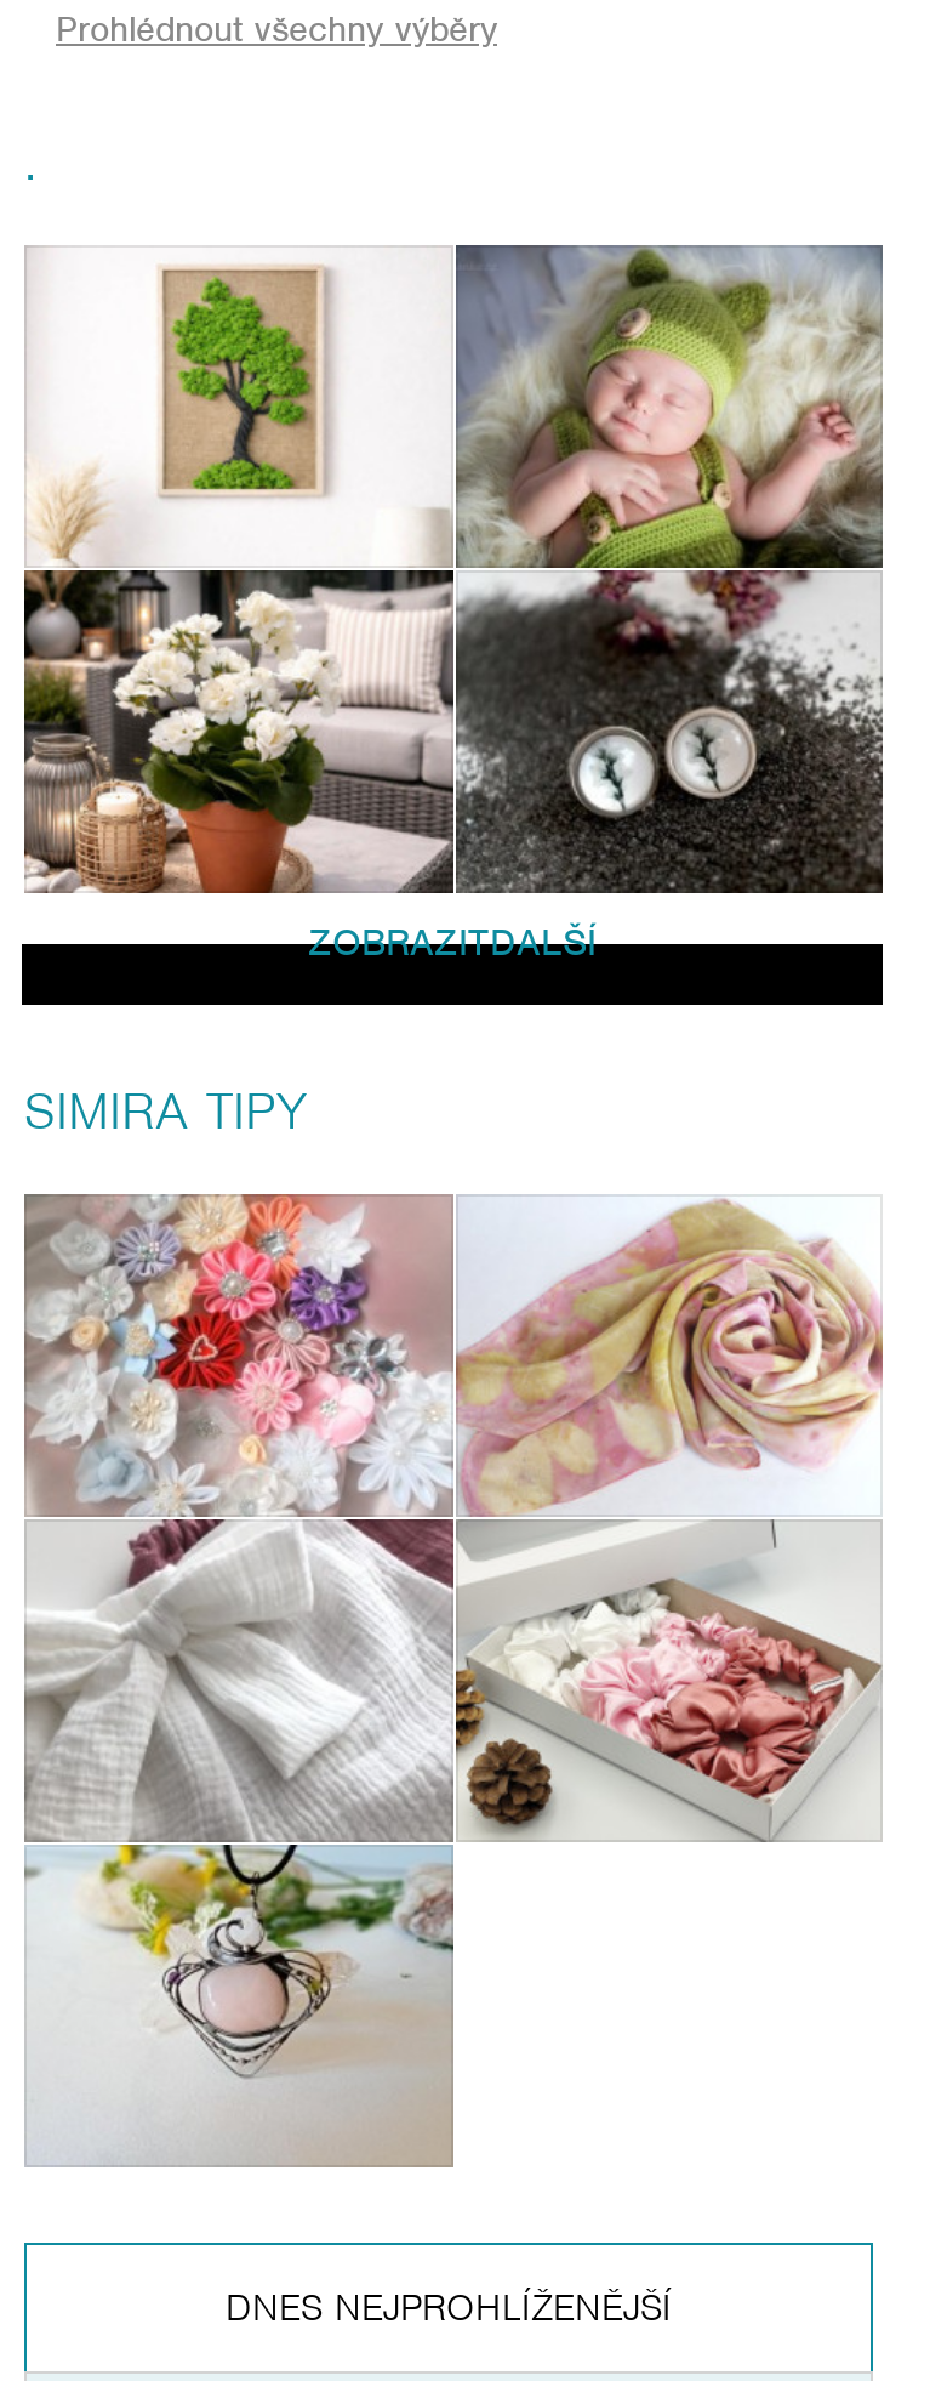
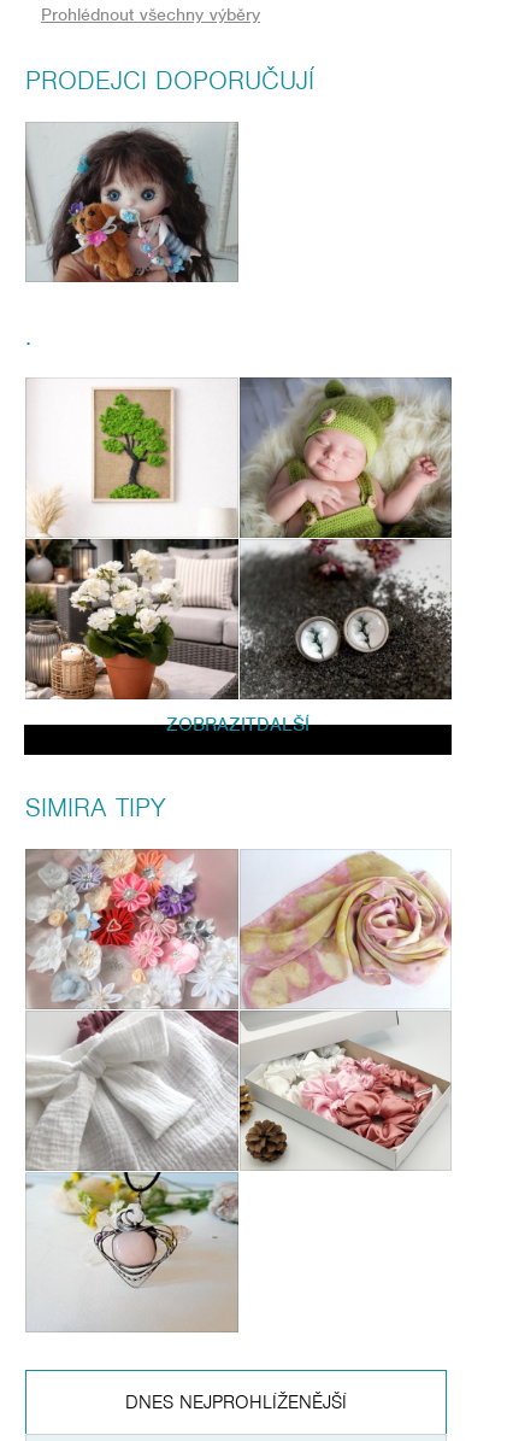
none -> [25,64,314,96] PRODEJCI DOPORUČUJÍ
none -> [25,122,238,282] [image]

